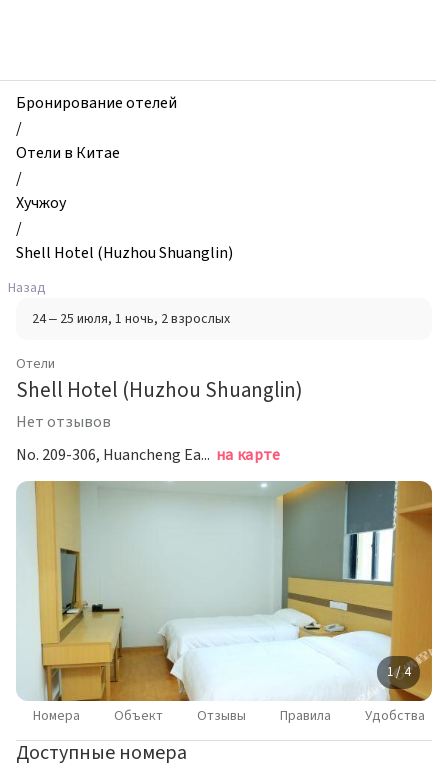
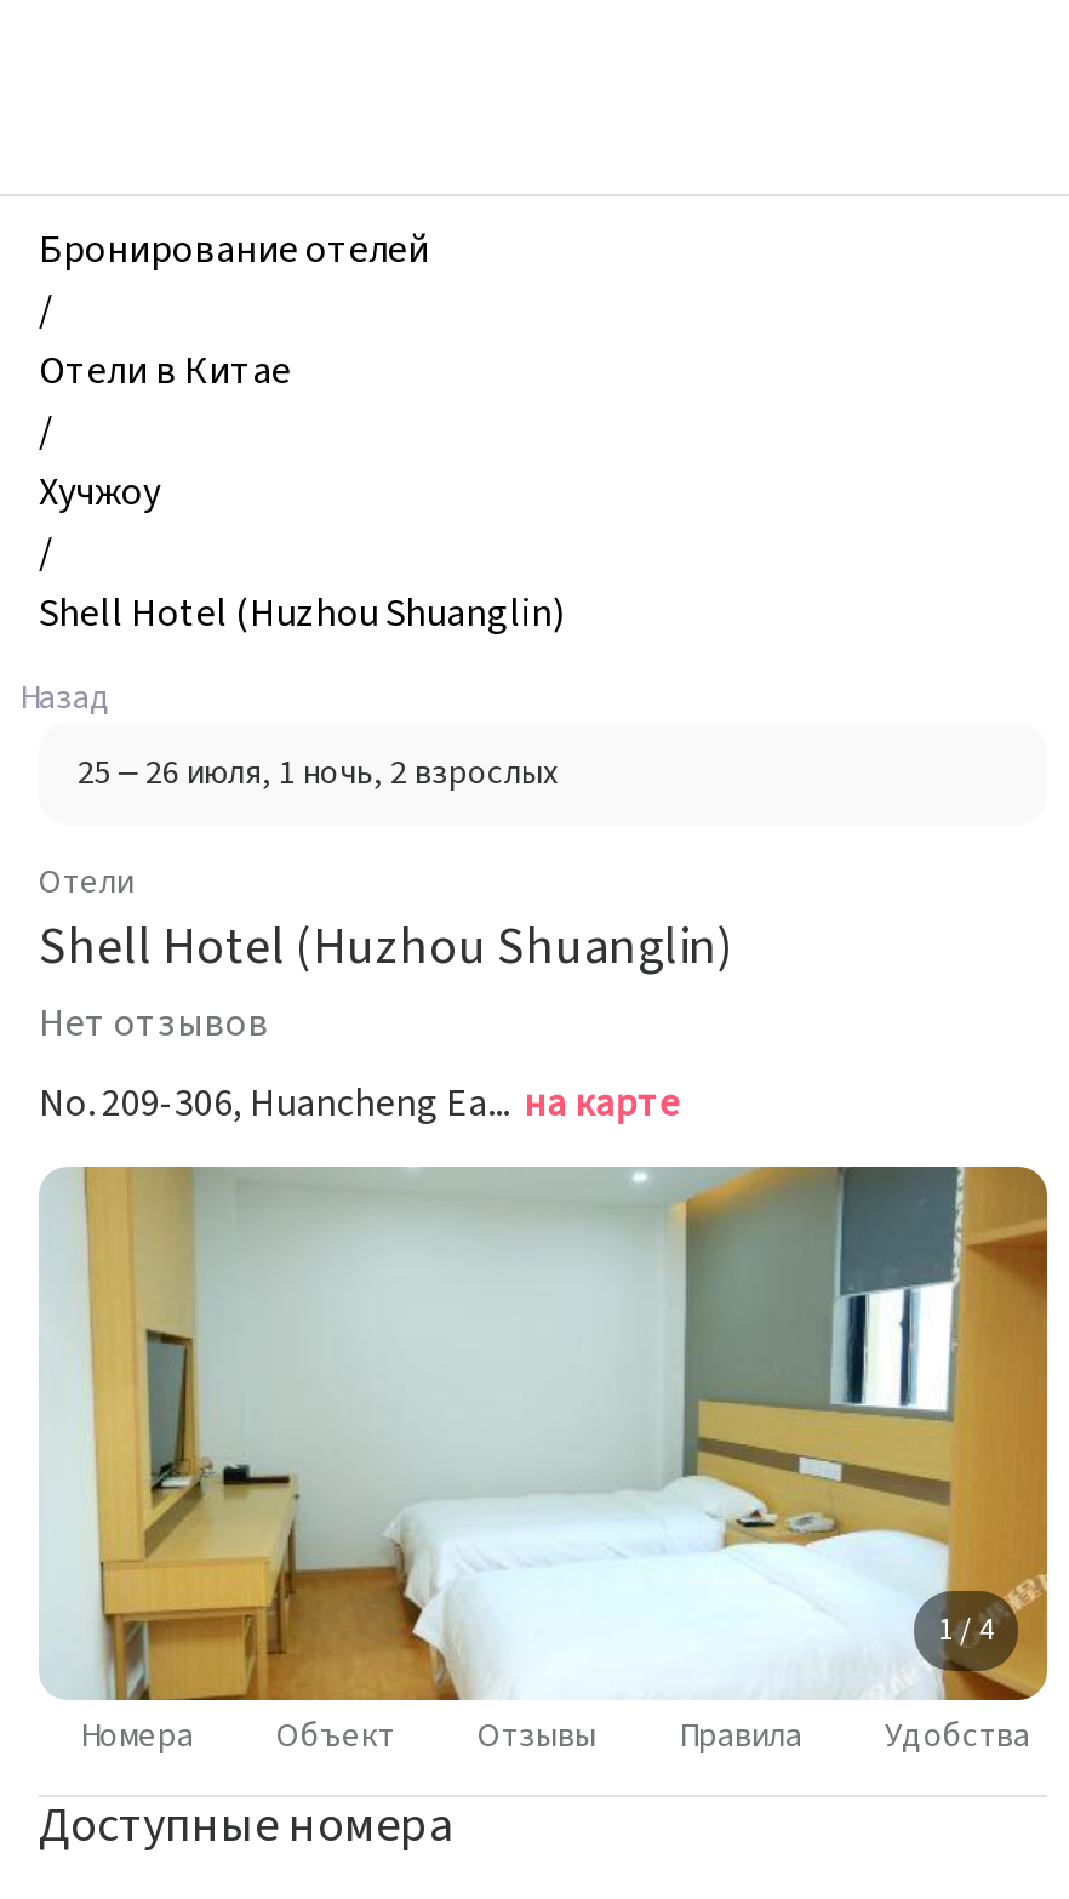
[32,309,230,329] 24 – 25 июля, 1 ночь, 2 взрослых -> [78,749,558,798] 25 – 26 июля, 1 ночь, 2 взрослых

